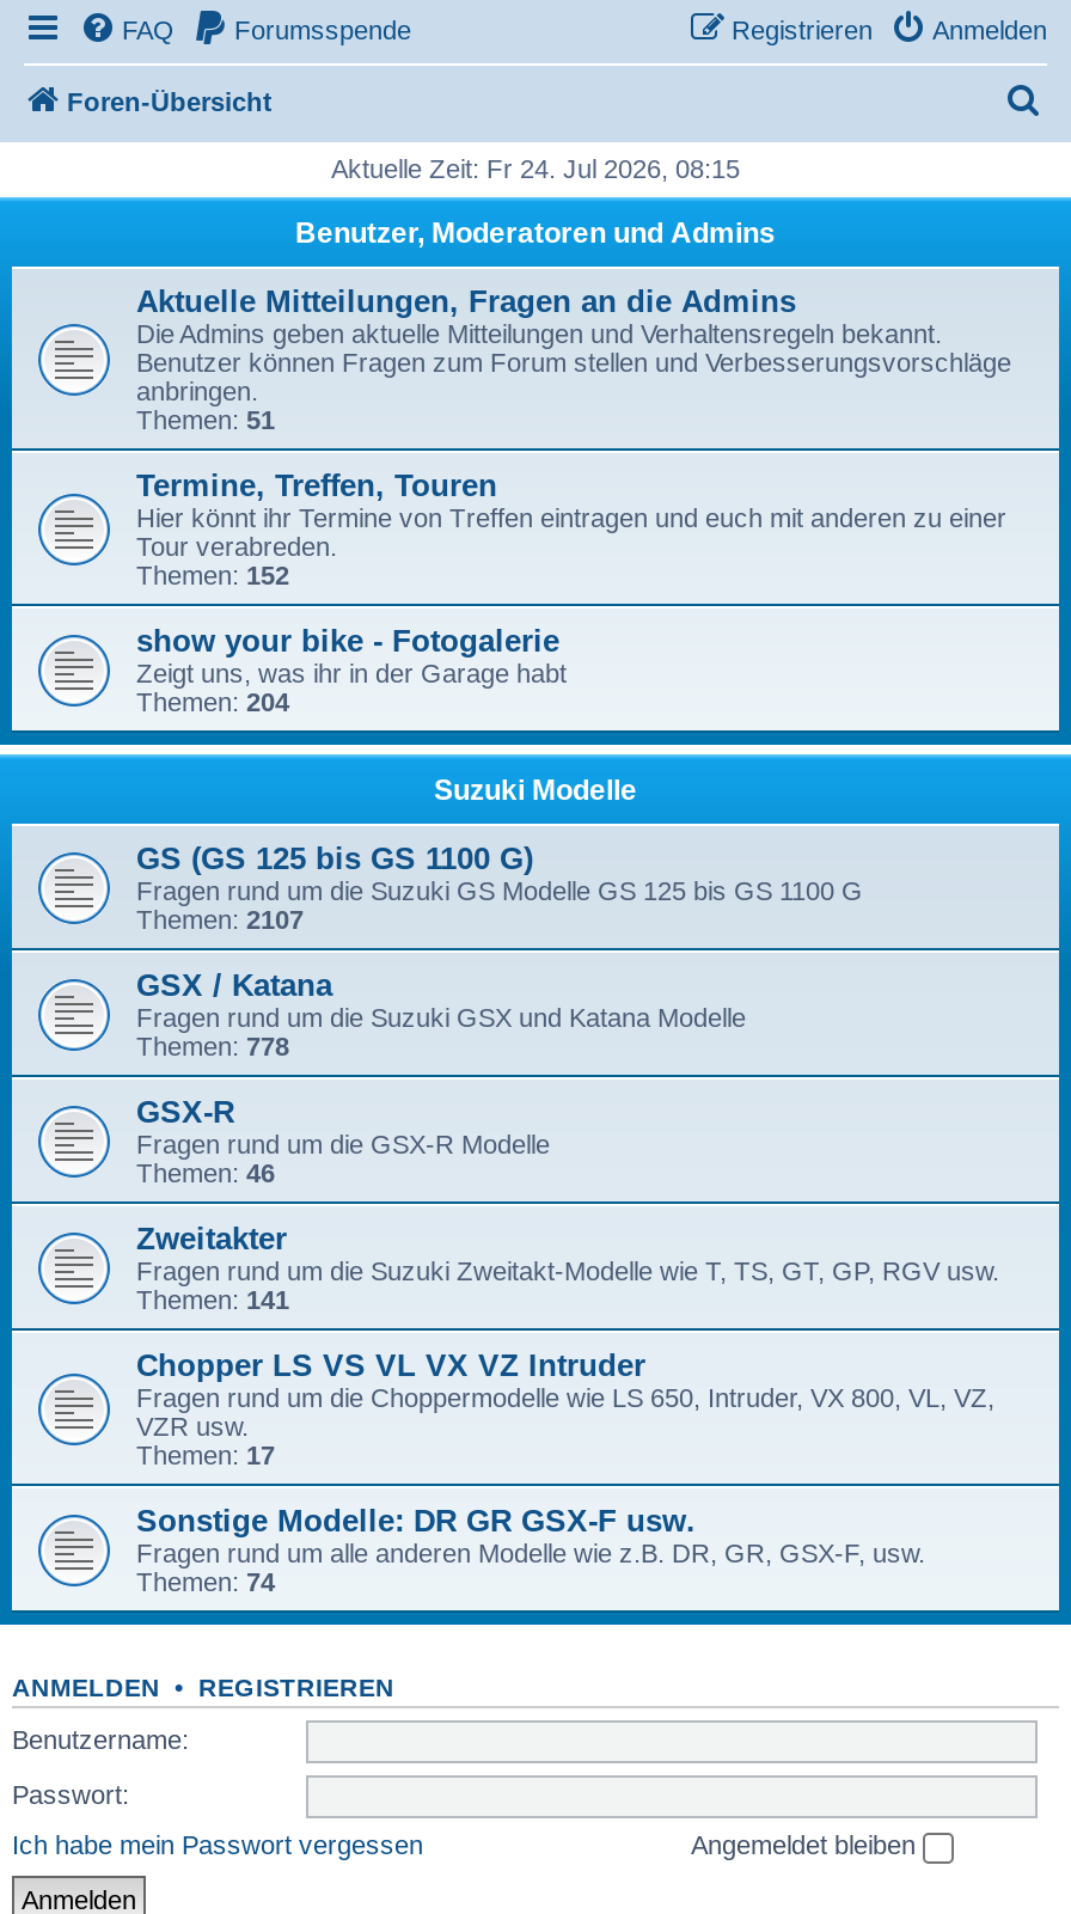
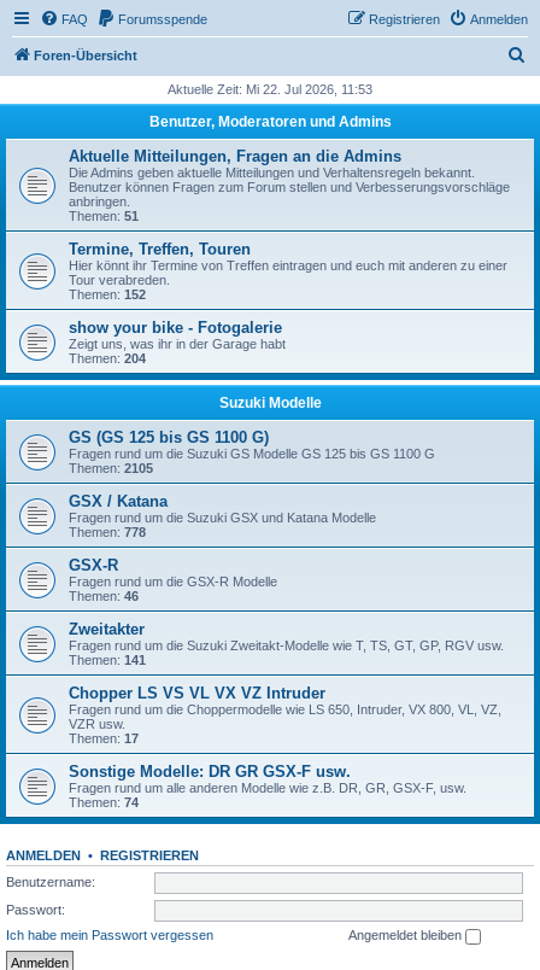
[331,154,740,183] Aktuelle Zeit: Fr 24. Jul 2026, 08:15 -> [168,82,372,97] Aktuelle Zeit: Mi 22. Jul 2026, 11:53
[136,905,304,934] Themen: 2107 -> [69,461,153,475] Themen: 2105

